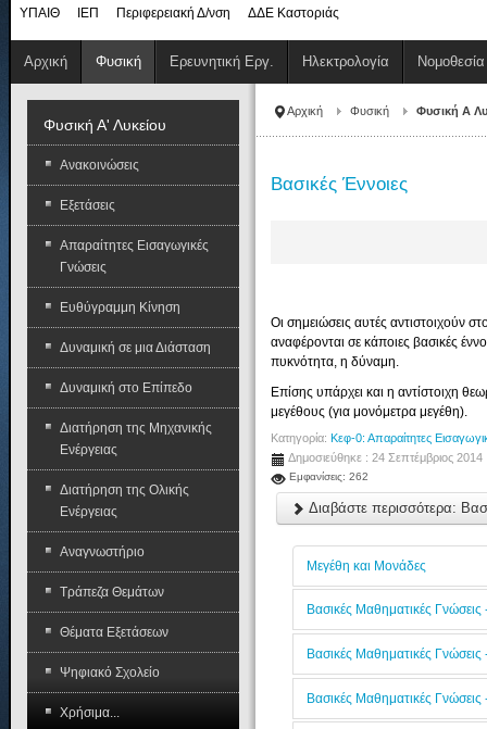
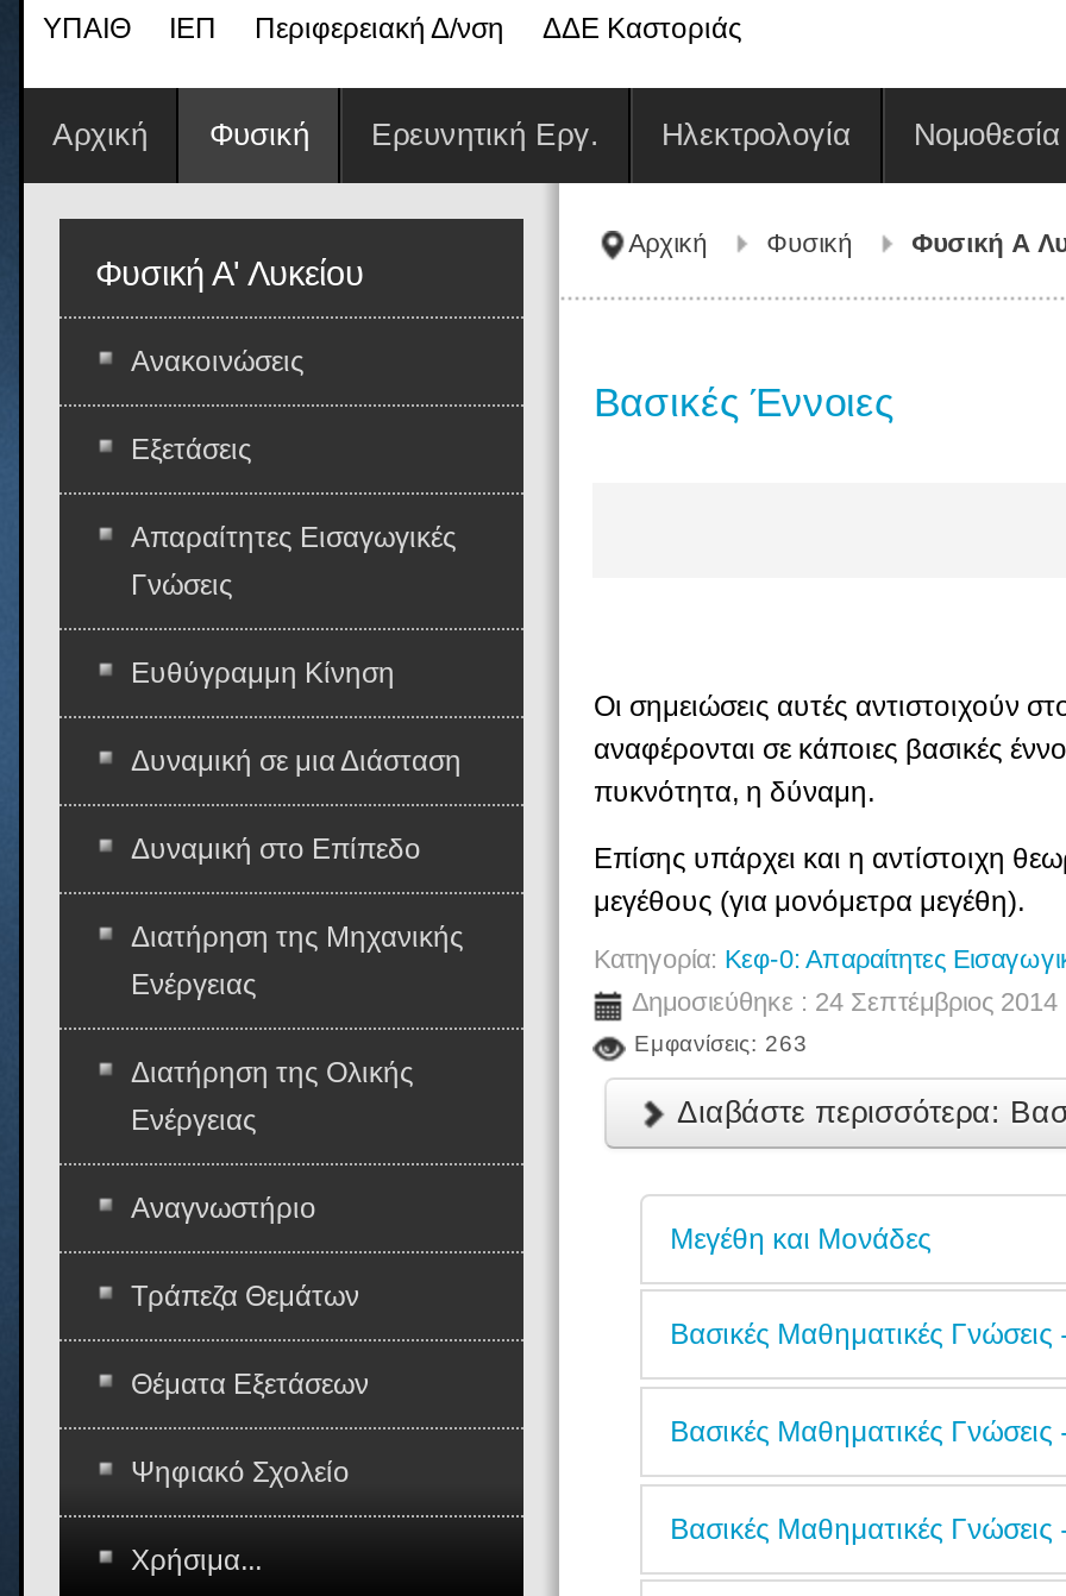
[290,471,369,483] Εμφανίσεις: 262 -> [634,1030,808,1057] Εμφανίσεις: 263

